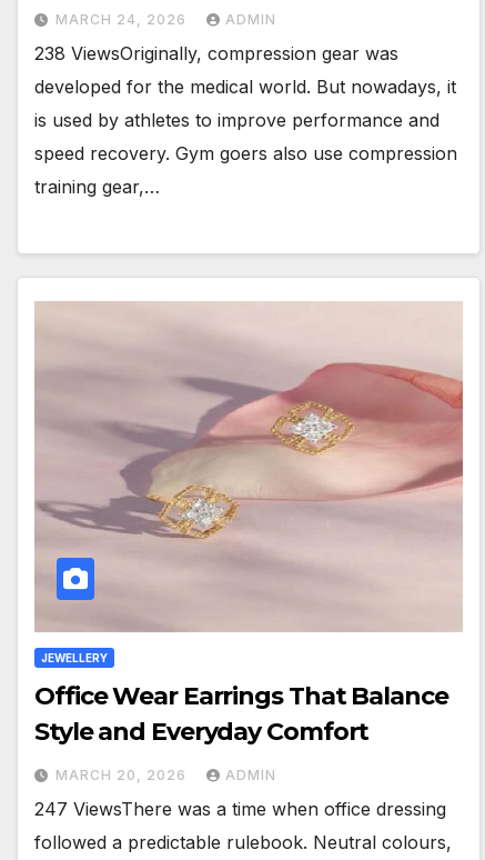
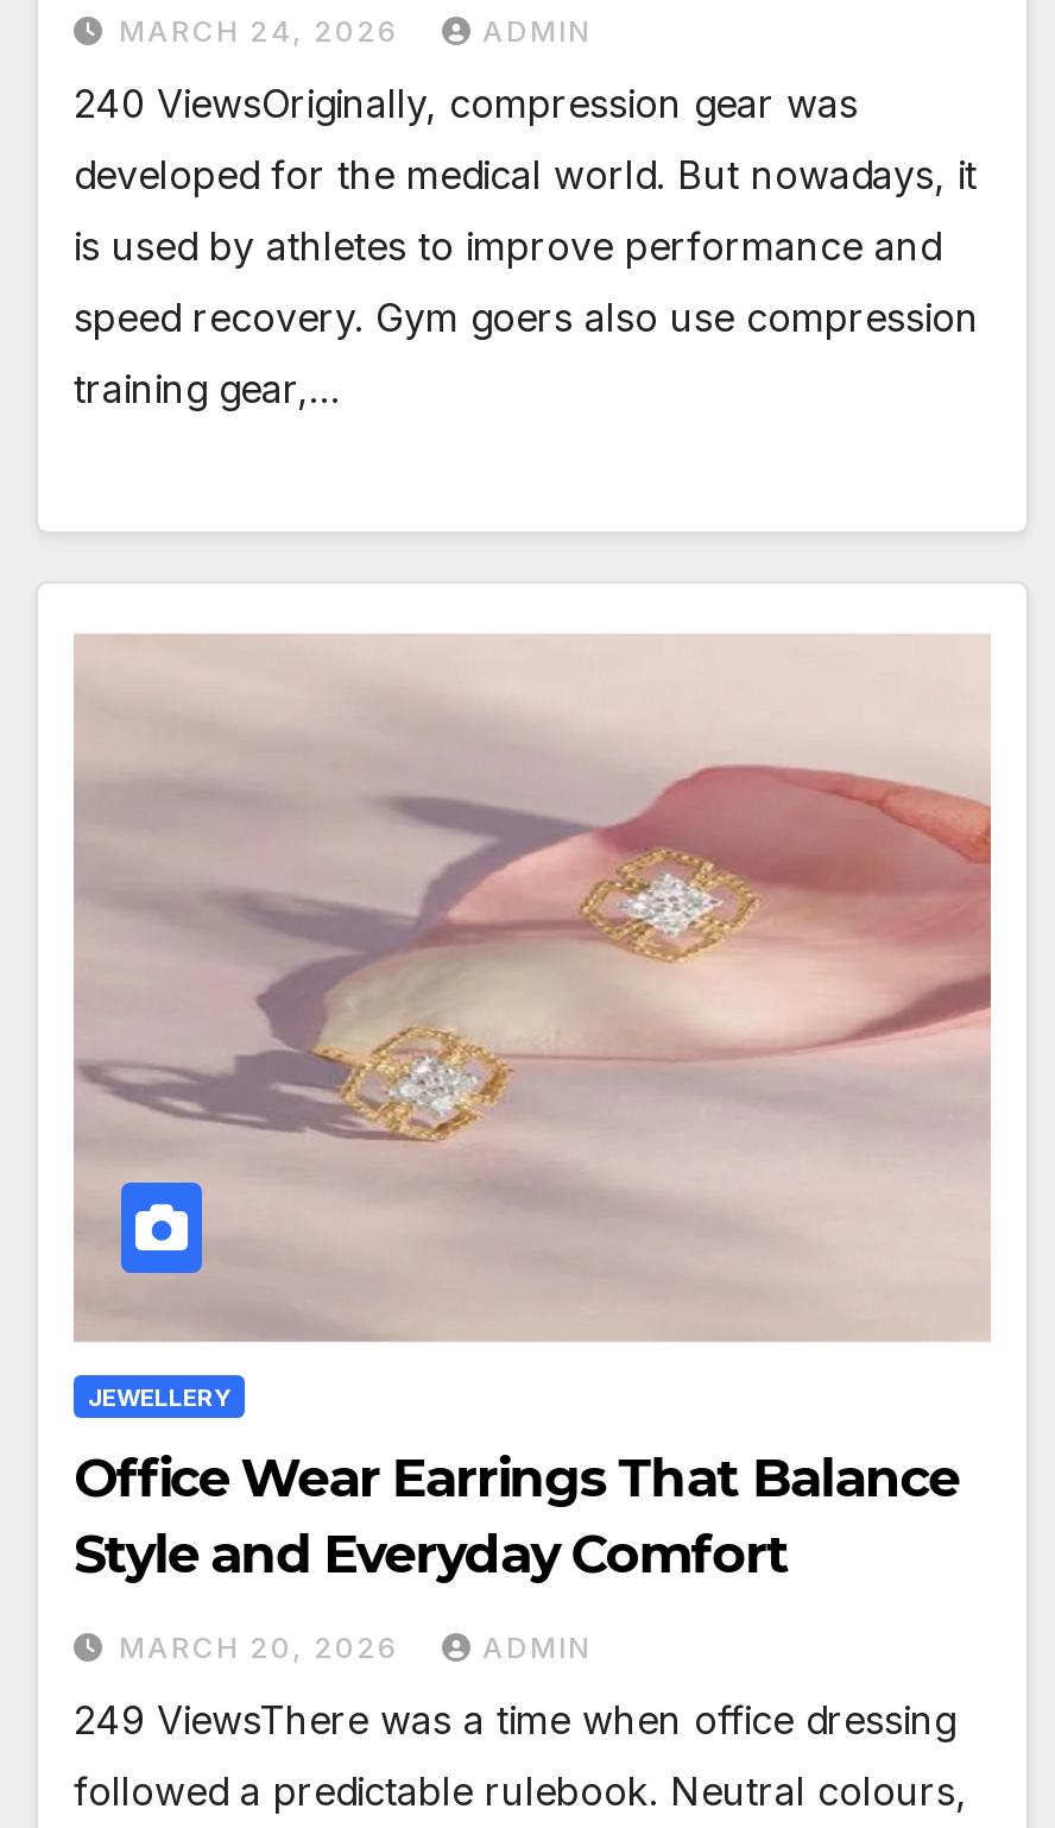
[34,42,398,64] 238 ViewsOriginally, compression gear was -> [74,79,858,127] 240 ViewsOriginally, compression gear was
[34,798,446,820] 247 ViewsThere was a time when office dressing -> [74,1696,955,1744] 249 ViewsThere was a time when office dressing

